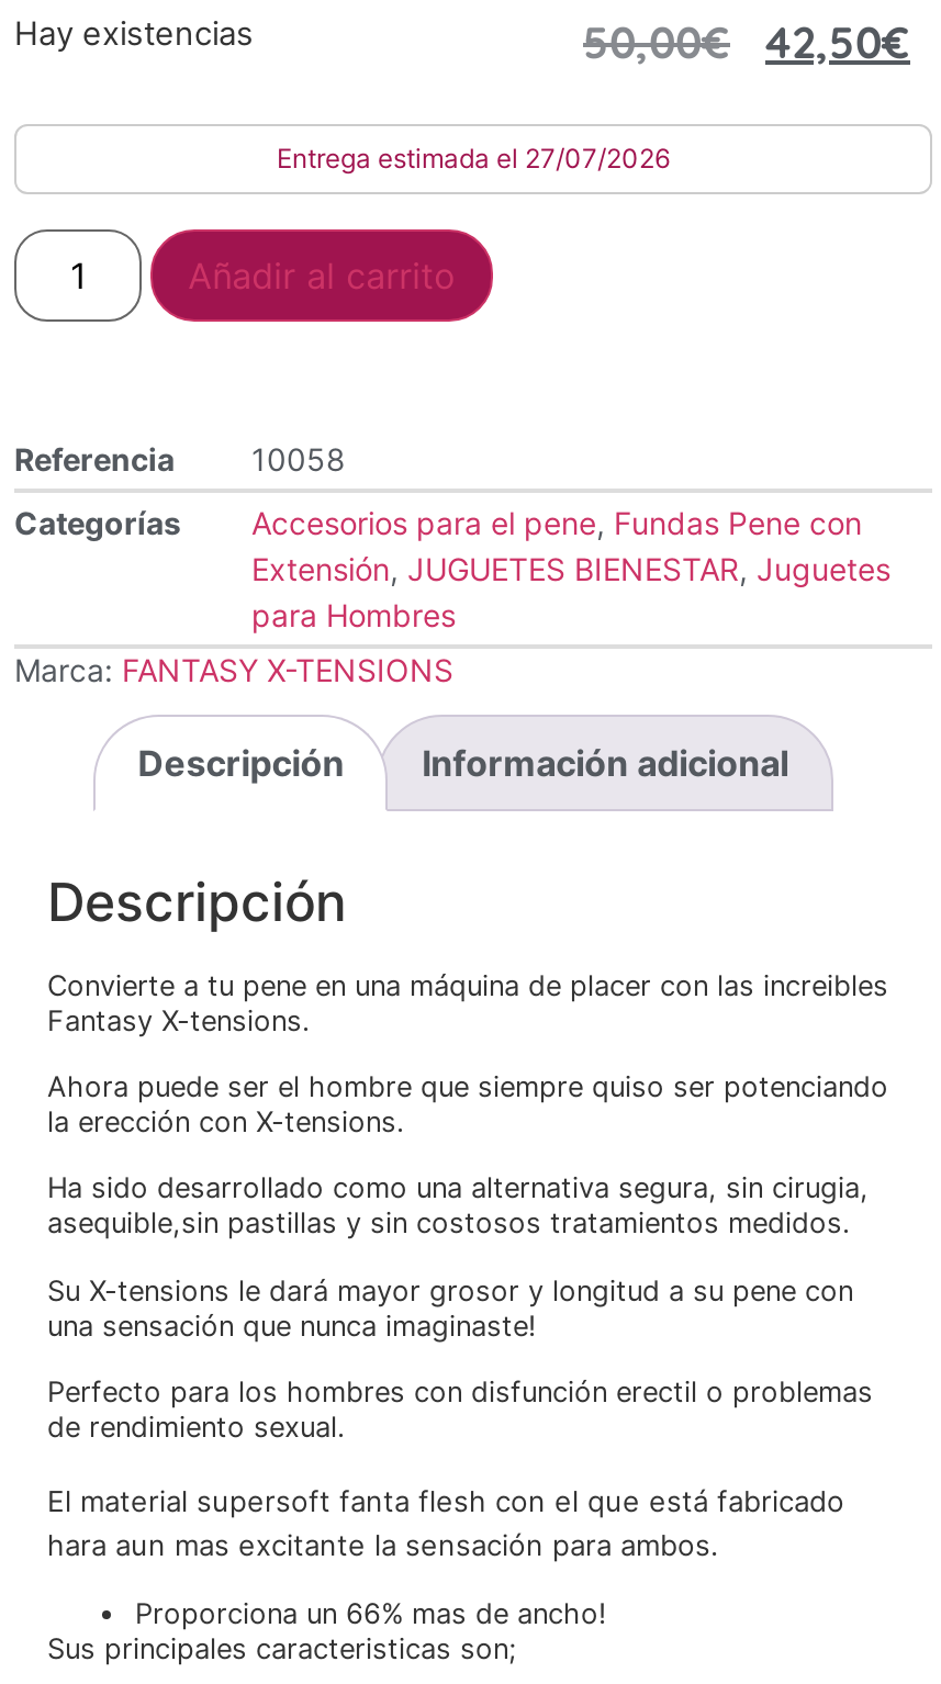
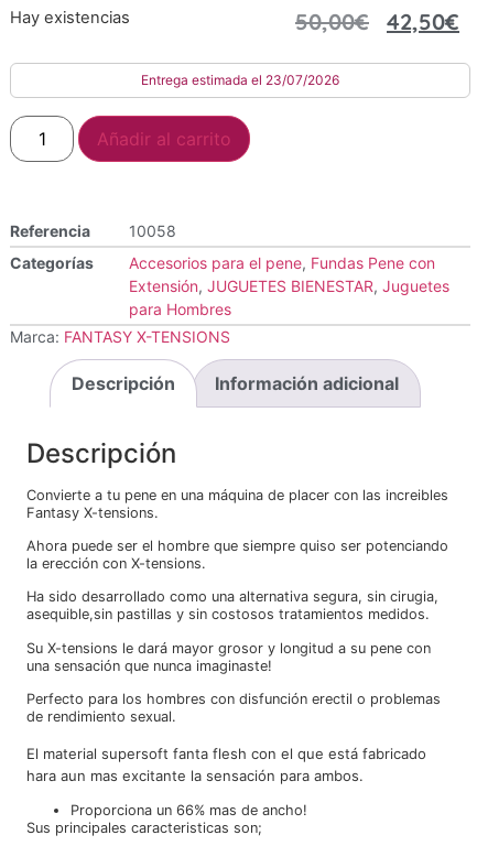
[277,142,670,175] Entrega estimada el 27/07/2026 -> [141,72,339,88] Entrega estimada el 23/07/2026

